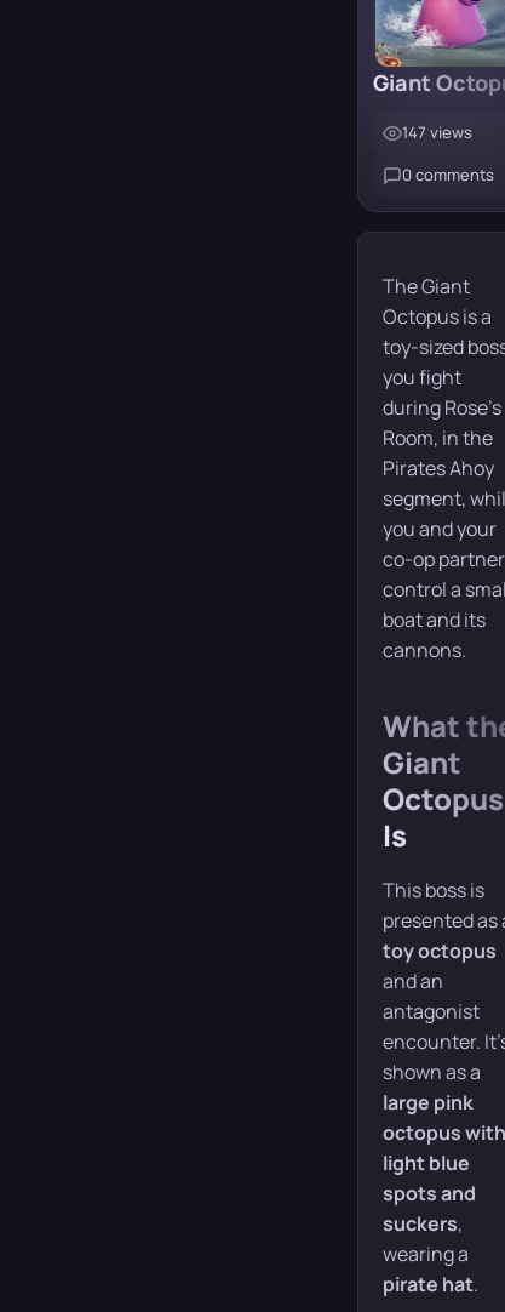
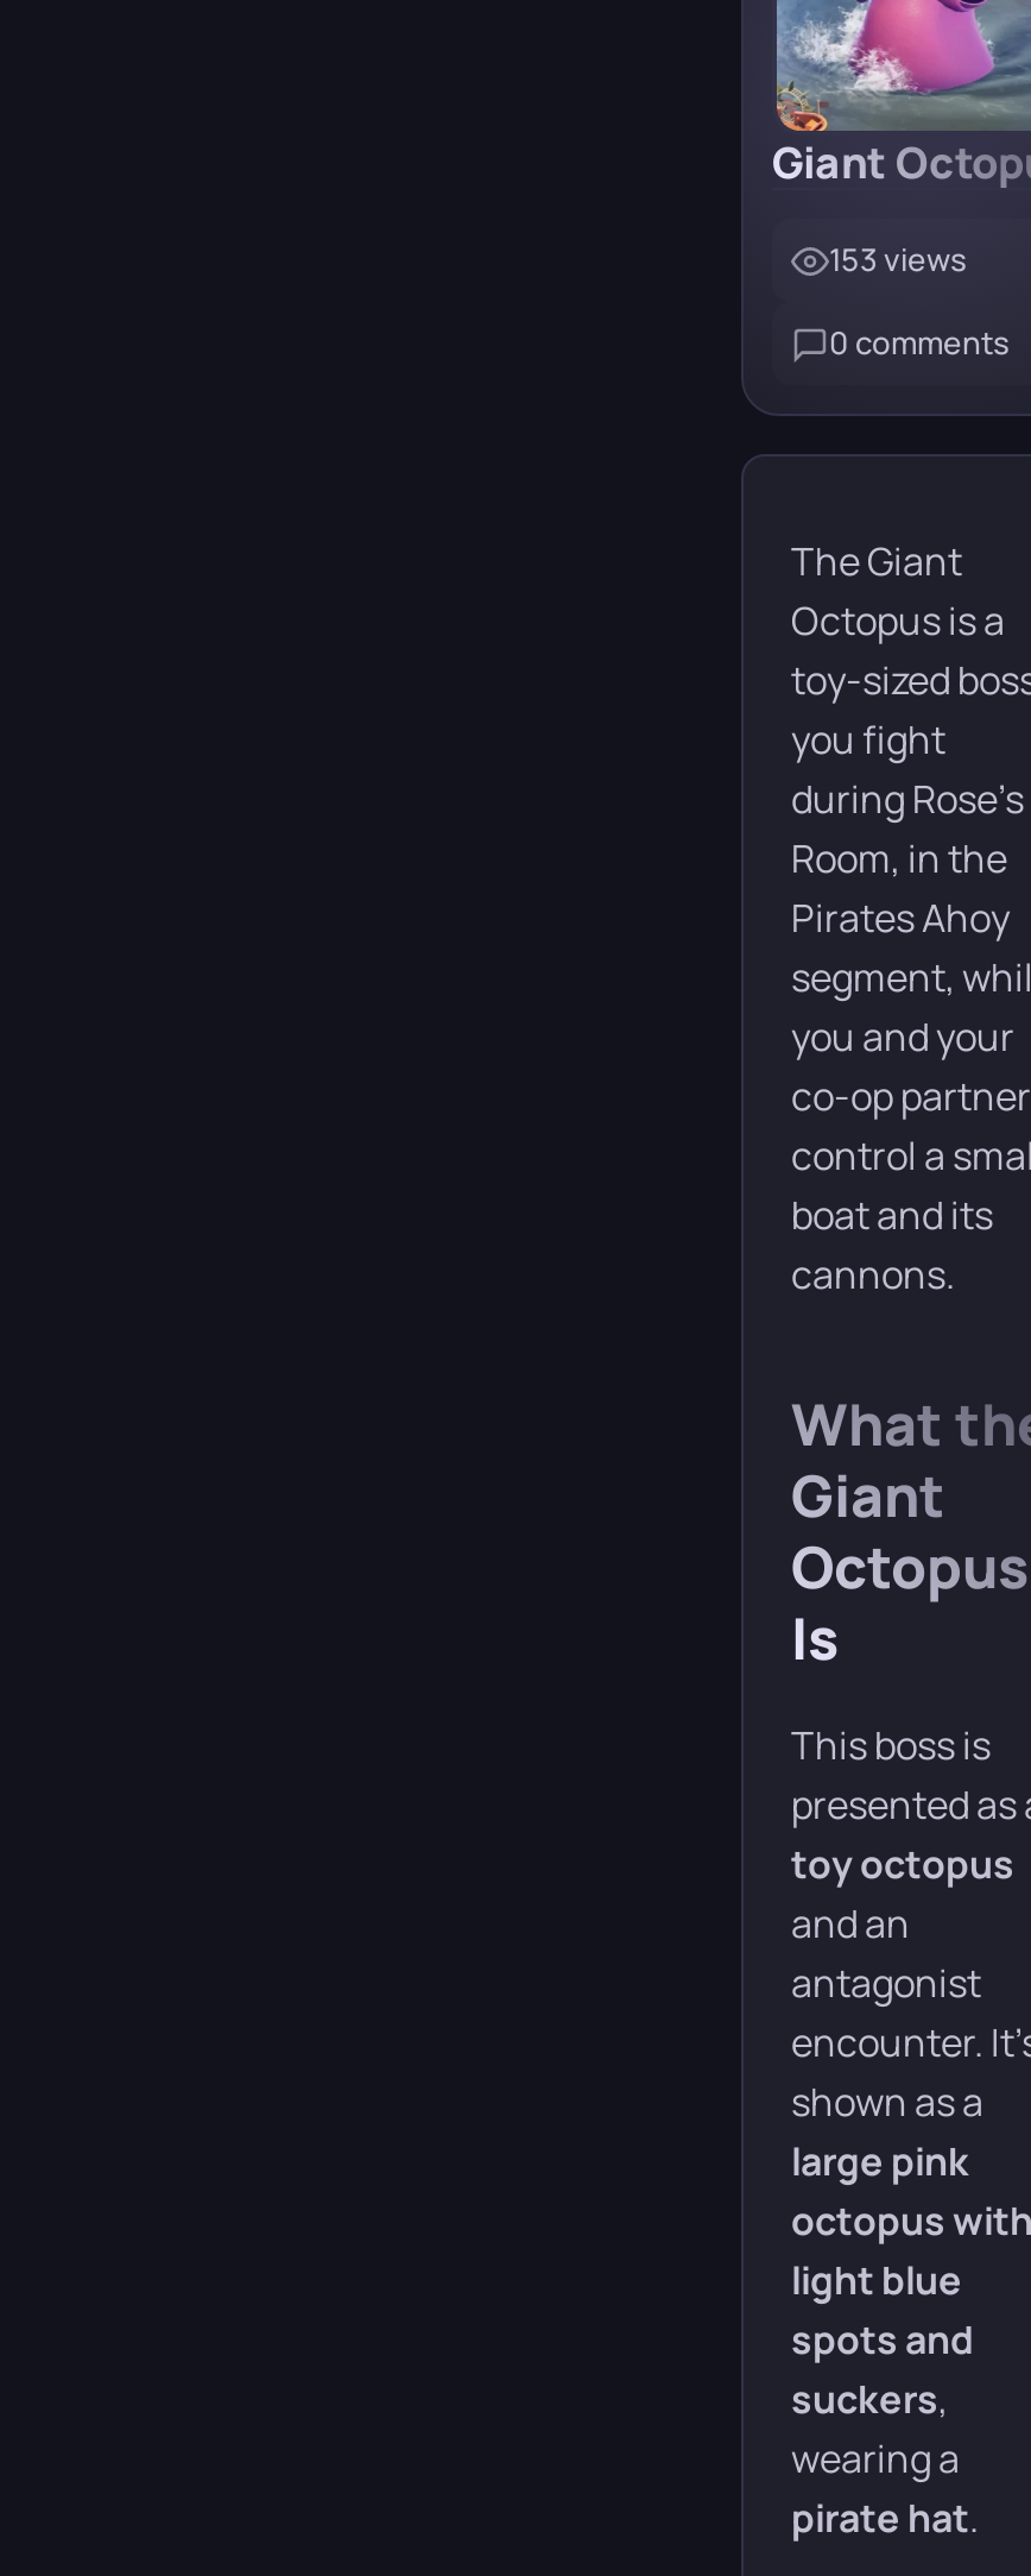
[402,121,472,143] 147 views -> [829,238,967,281] 153 views

